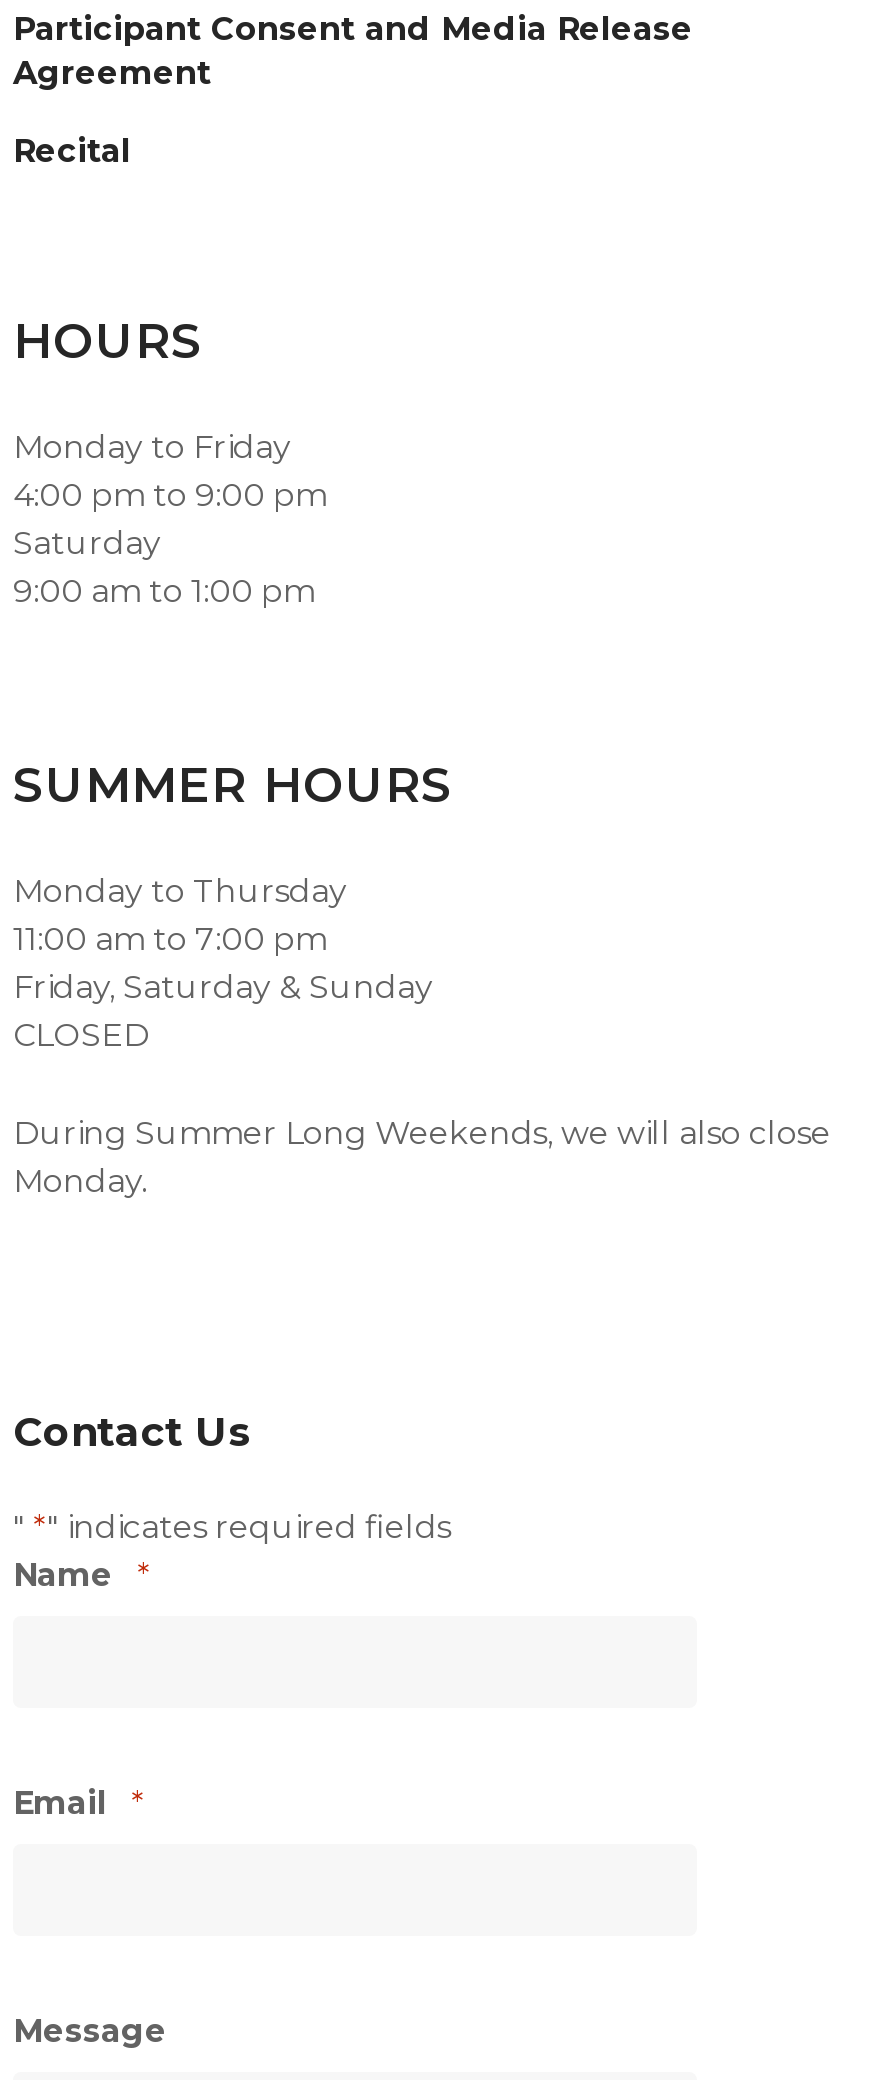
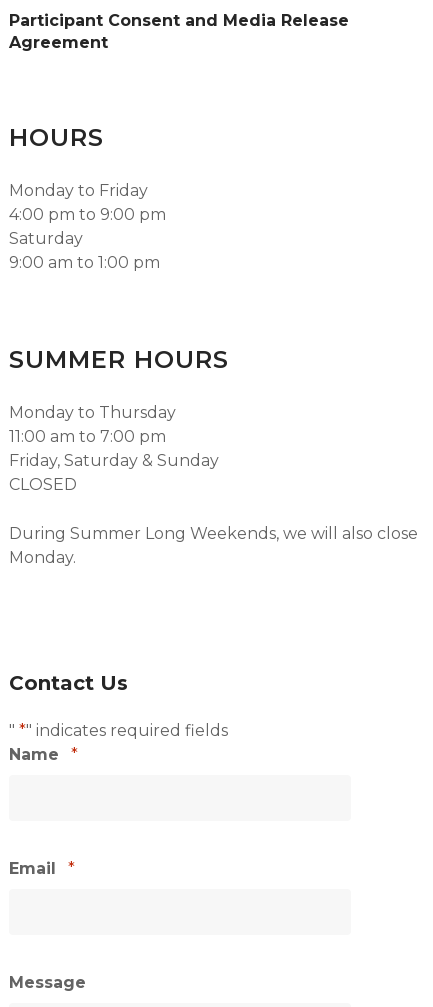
[13,132,131,170] Recital -> none

